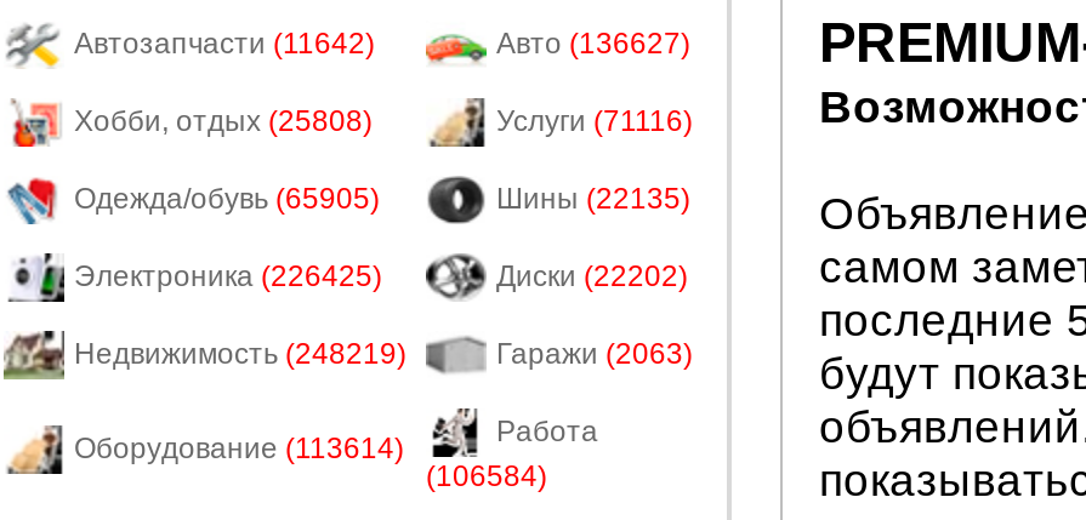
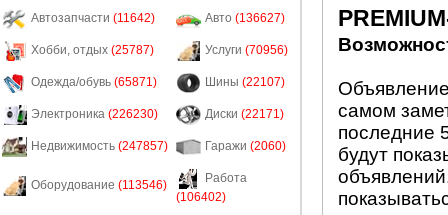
[74,104,373,138] Хобби, отдых (25808) -> [31,43,154,57] Хобби, отдых (25787)
[496,104,693,138] Услуги (71116) -> [205,43,288,57] Услуги (70956)
[74,182,380,216] Одежда/обувь (65905) -> [31,75,157,89] Одежда/обувь (65871)
[496,182,690,216] Шины (22135) -> [205,75,285,89] Шины (22107)
[74,259,382,293] Электроника (226425) -> [31,107,158,121] Электроника (226230)
[496,259,688,293] Диски (22202) -> [205,107,284,121] Диски (22171)
[74,337,406,371] Недвижимость (248219) -> [31,139,168,153] Недвижимость (247857)
[496,337,693,371] Гаражи (2063) -> [205,139,286,153] Гаражи (2060)
[74,431,404,465] Оборудование (113614) -> [31,178,167,192] Оборудование (113546)
[426,459,547,493] (106584) -> [176,190,226,204] (106402)

